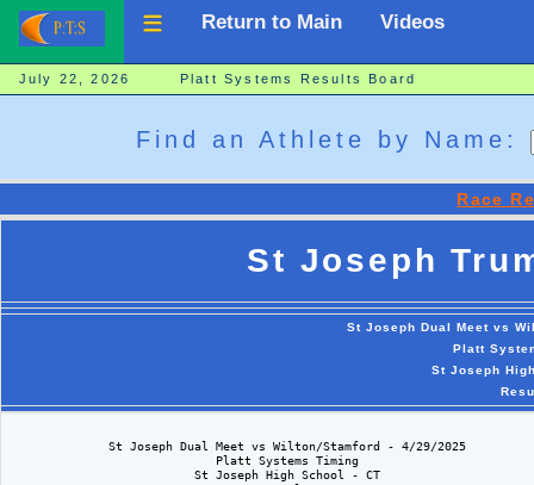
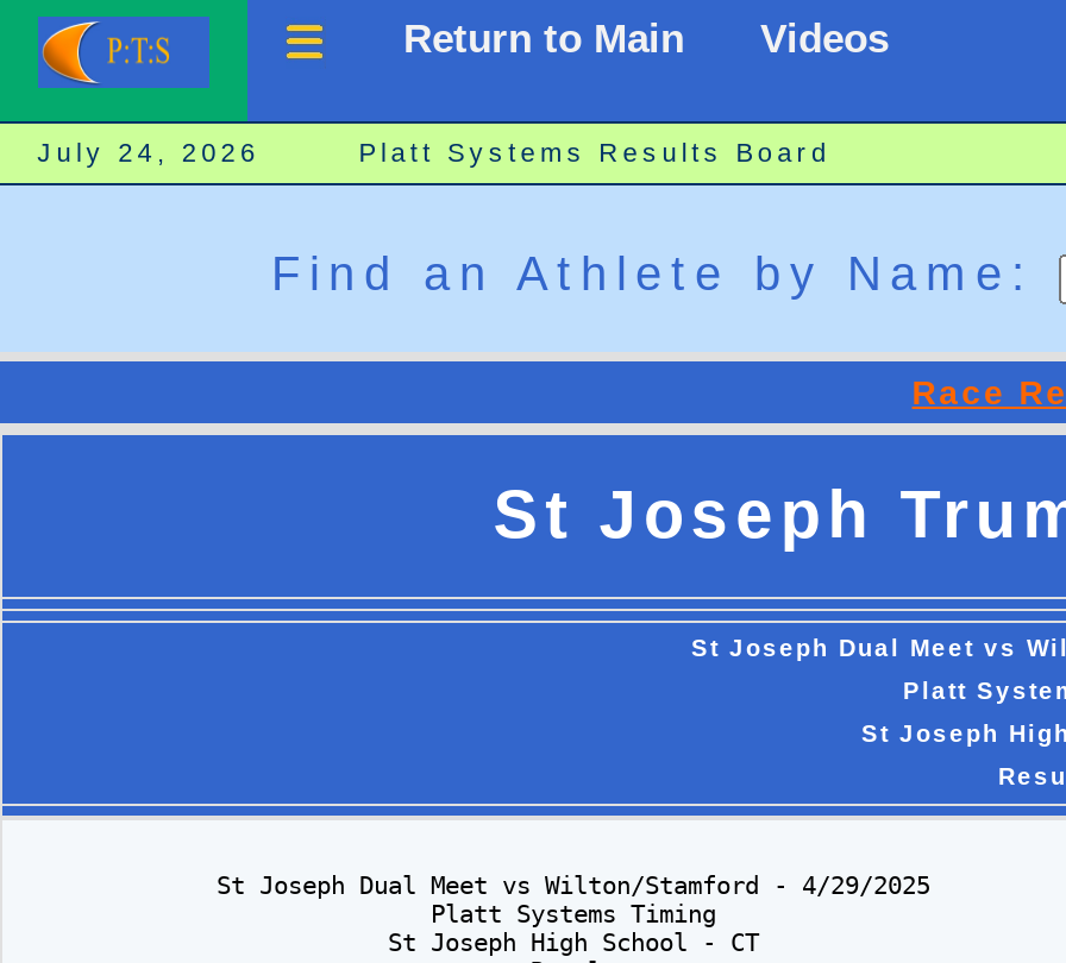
[19,71,416,86] July 22, 2026 Platt Systems Results Board -> [37,138,831,166] July 24, 2026 Platt Systems Results Board

